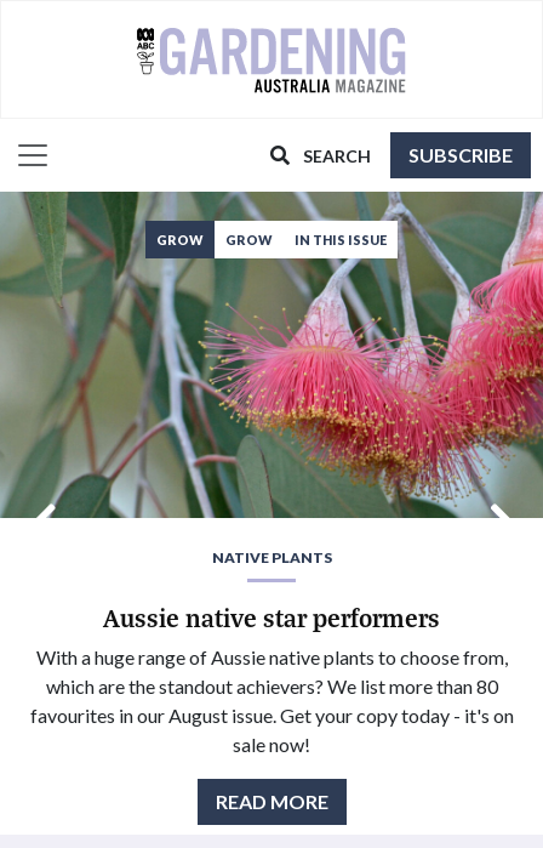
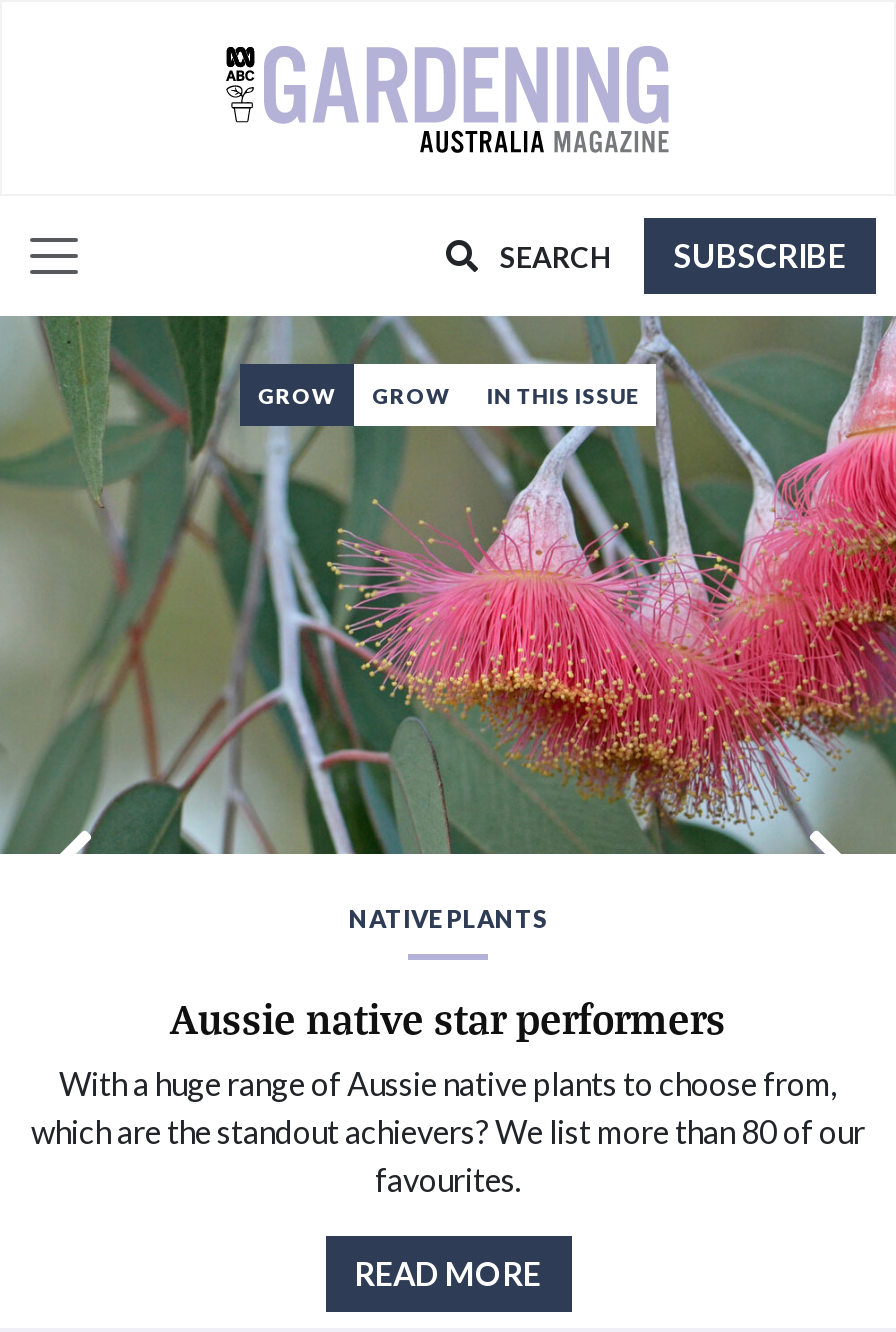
[30,674,513,755] which are the standout achievers? We list more than 80 | favourites in our August issue. Get your copy today - it's on | sale now! -> [31,1111,865,1197] which are the standout achievers? We list more than 80 of our | favourites.

